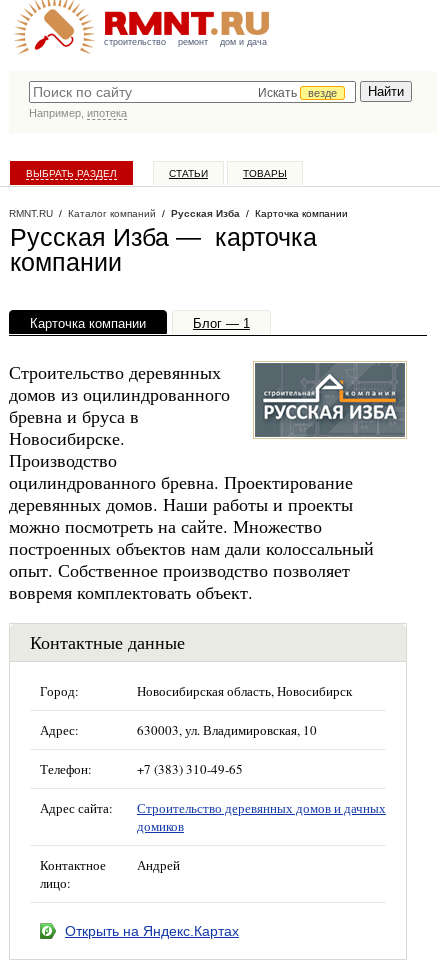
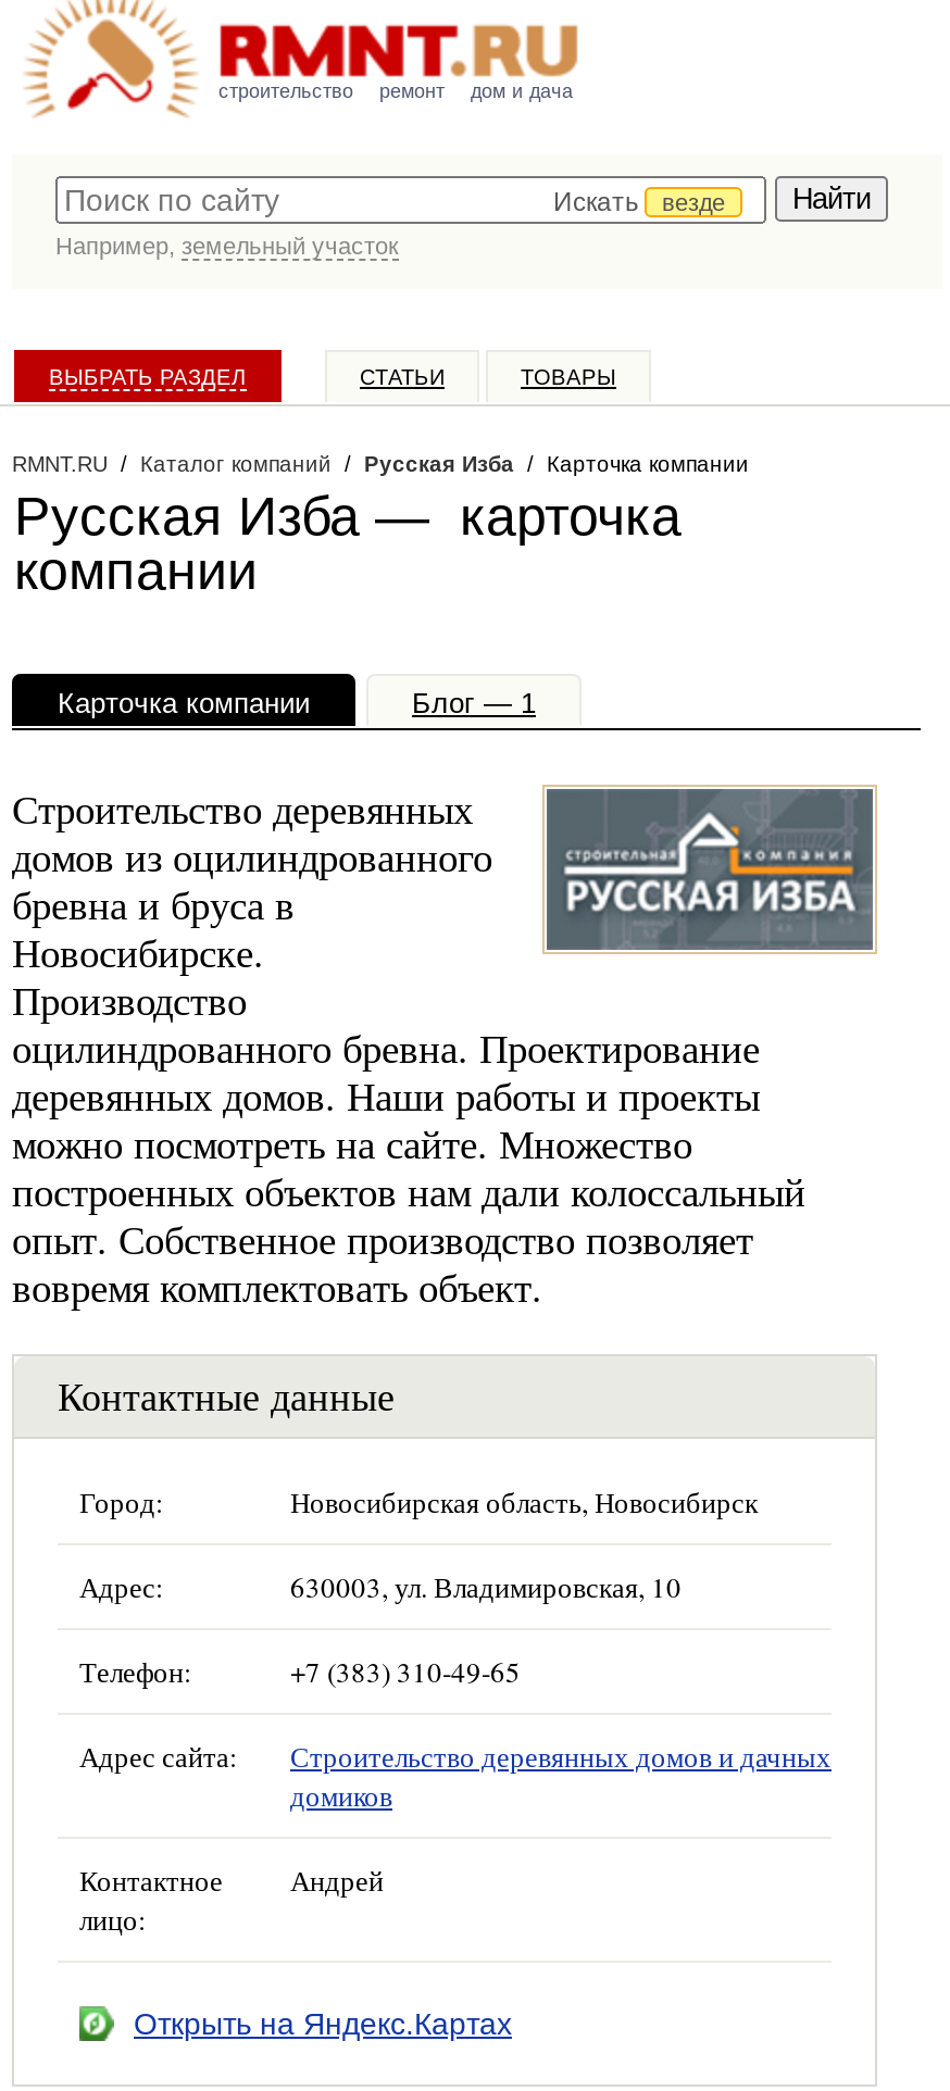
[29,107,127,119] Например, ипотека -> [55,233,399,259] Например, земельный участок

